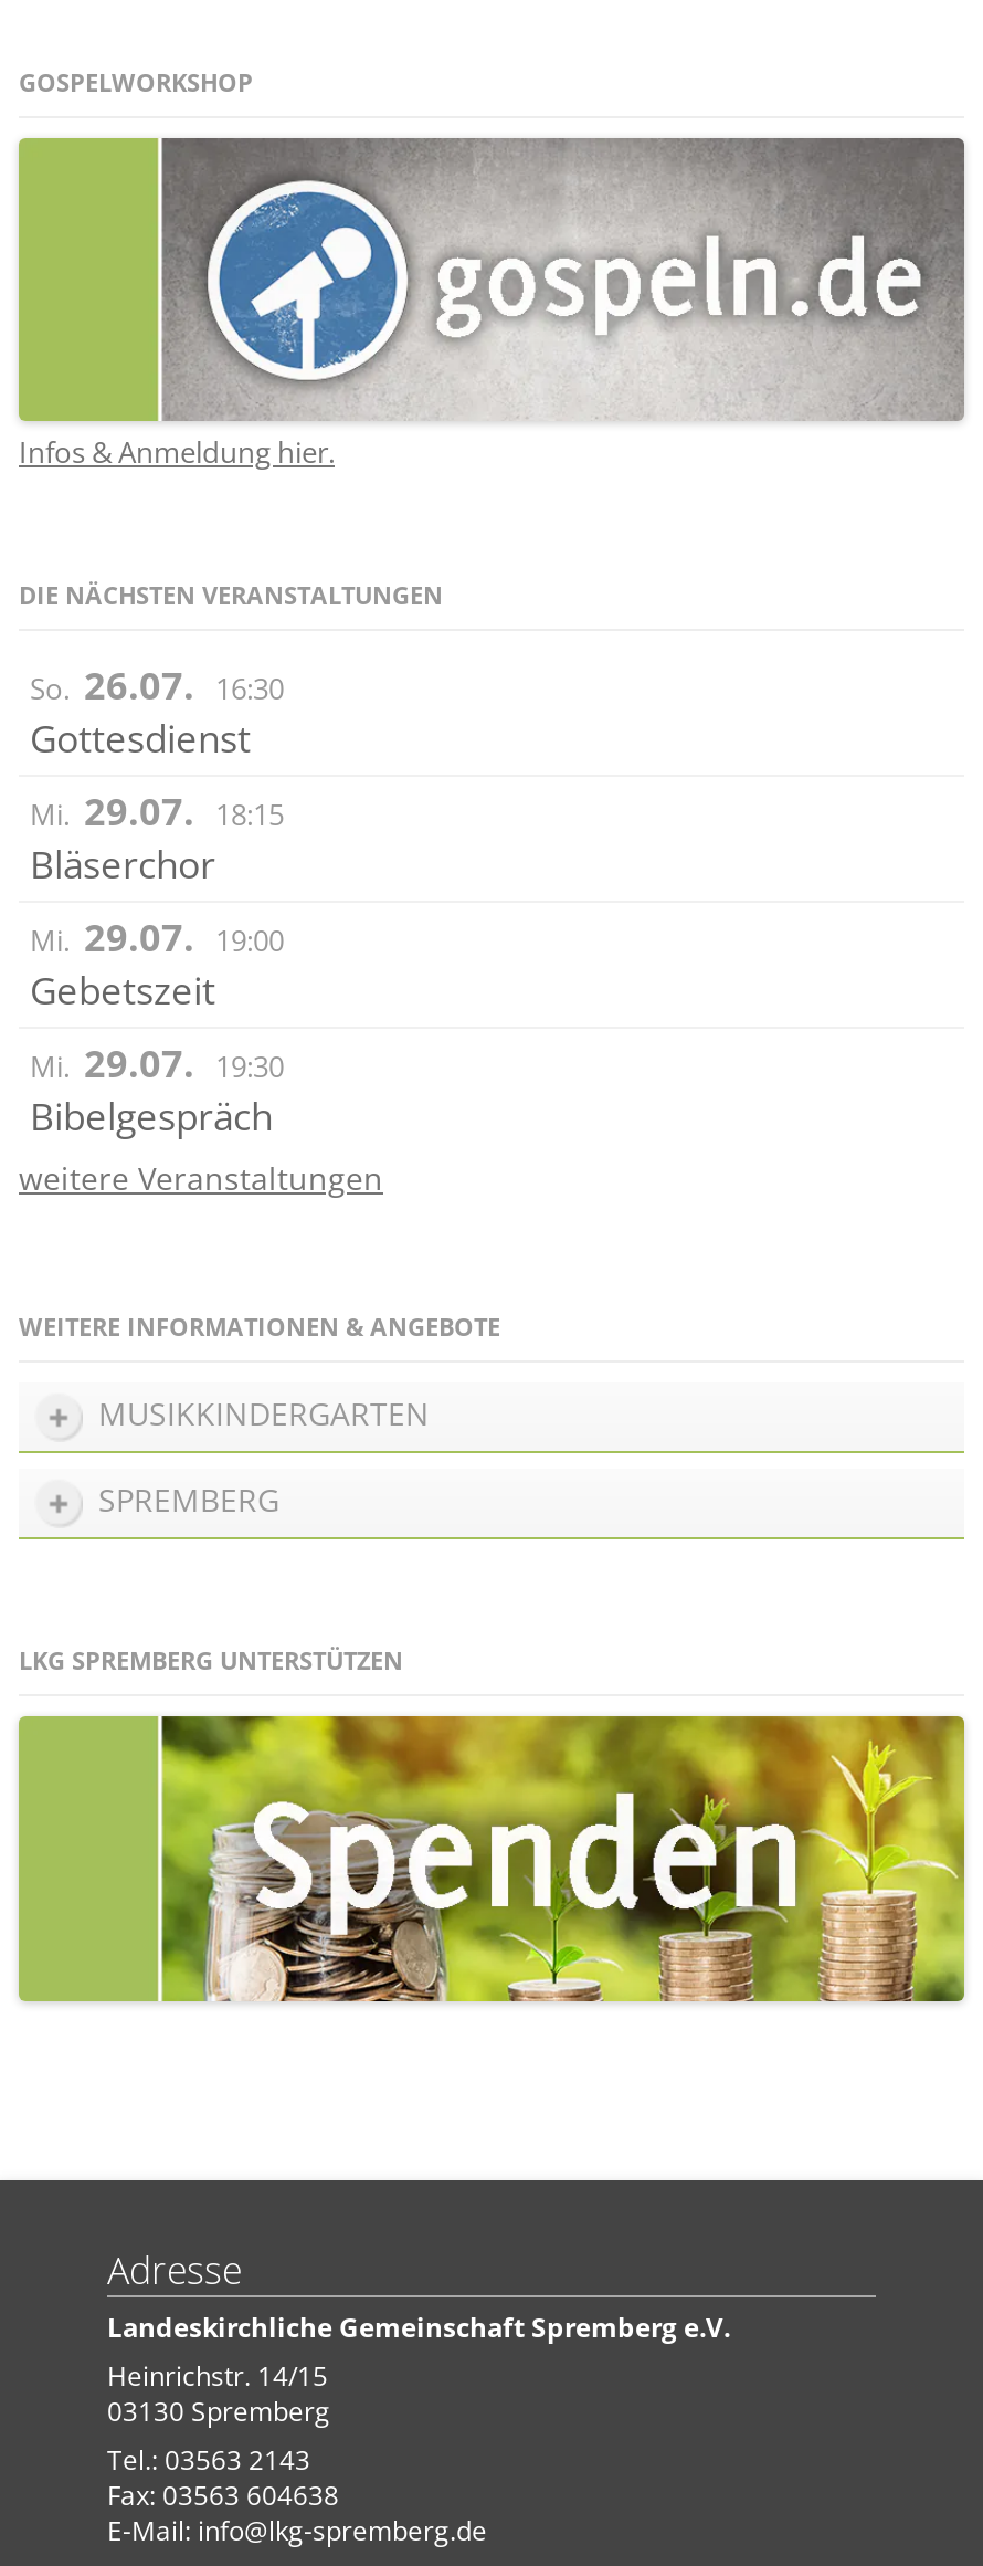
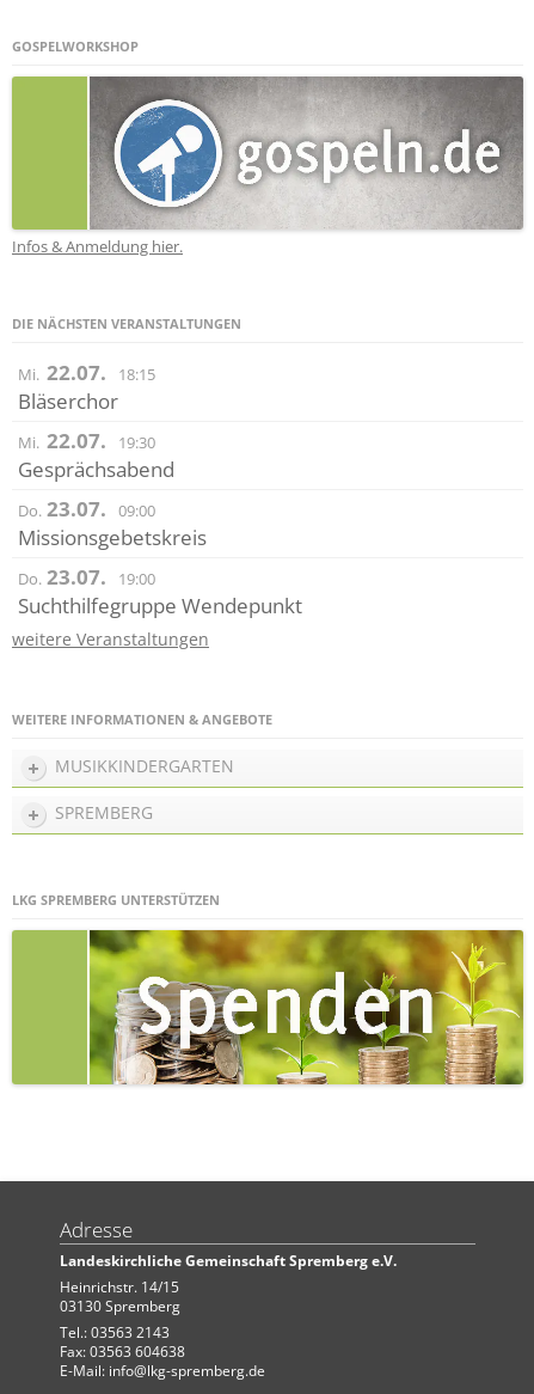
[30,660,284,837] So. 26.07. 16:30 | Gottesdienst | Mi. 29.07. 18:15 -> [18,359,155,386] Mi. 22.07. 18:15
moved [30,839,215,890] -> [18,387,118,415]: Bläserchor
[30,912,284,1142] Mi. 29.07. 19:00 | Gebetszeit | Mi. 29.07. 19:30 | Bibelgespräch -> [18,427,302,619] Mi. 22.07. 19:30 | Gesprächsabend | Do. 23.07. 09:00 | Missionsgebetskreis | Do. 23.07. 19:00 | Suchthilfegruppe Wendepunkt

